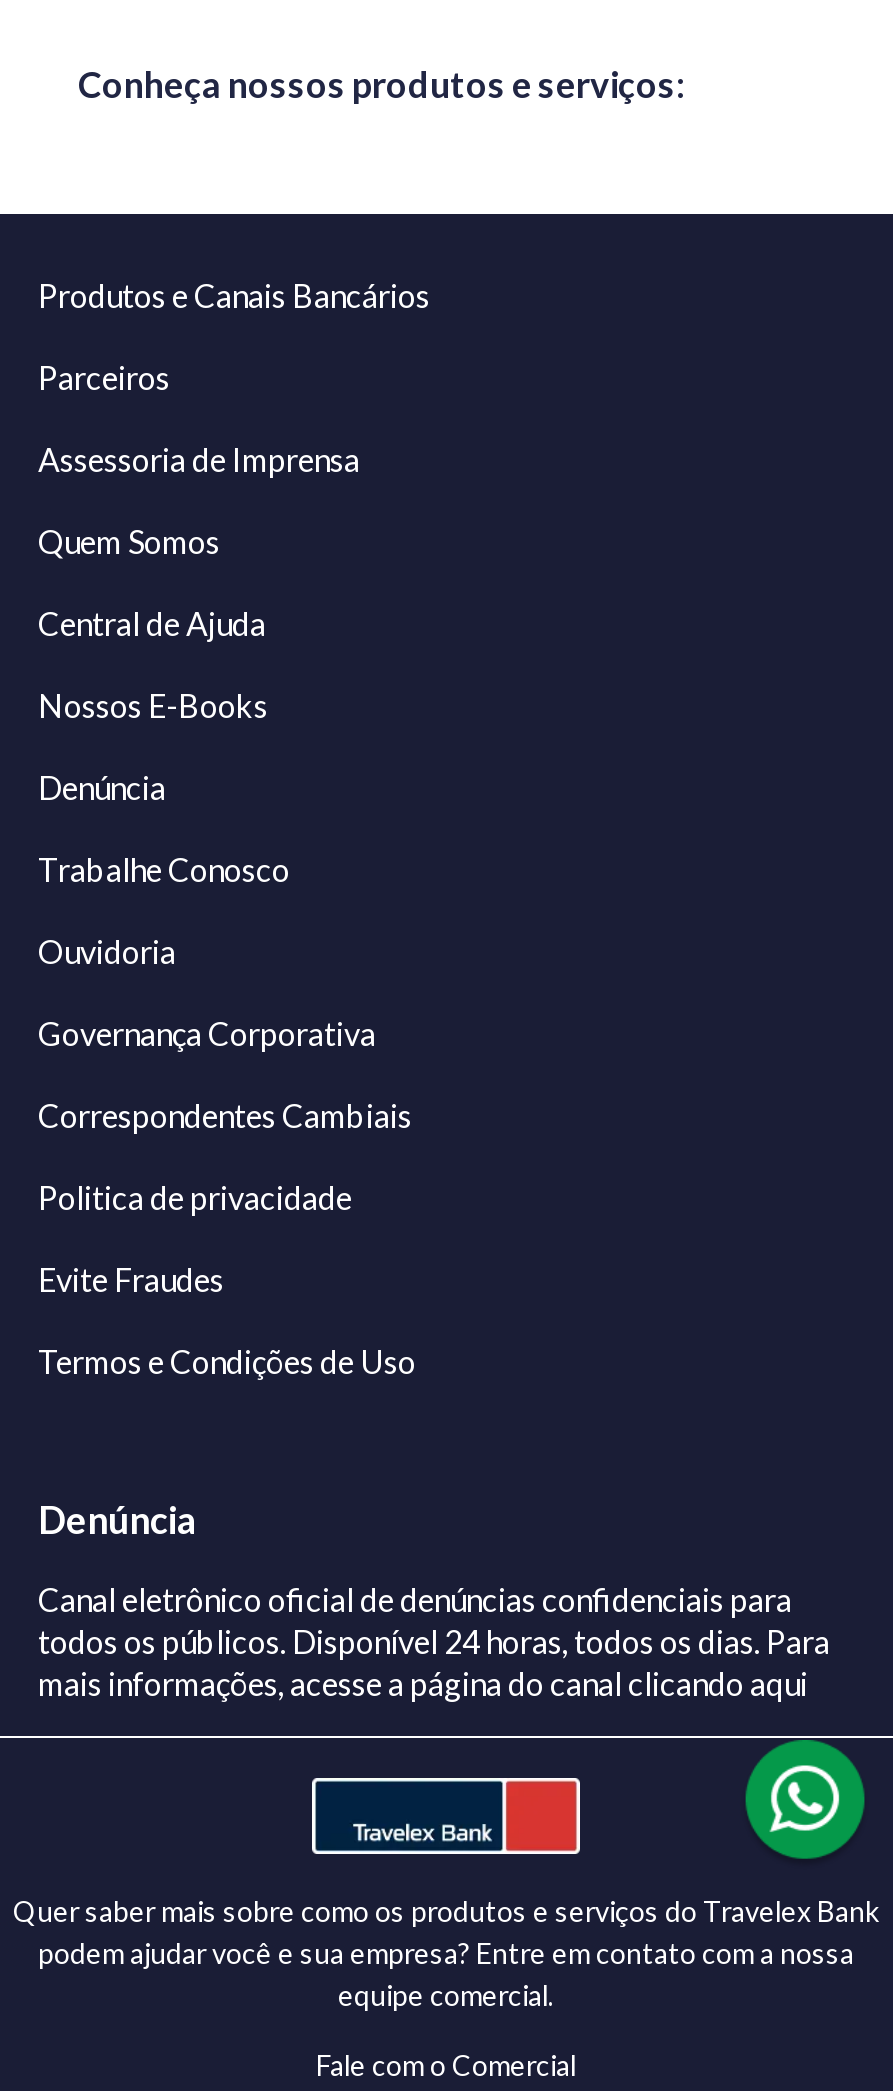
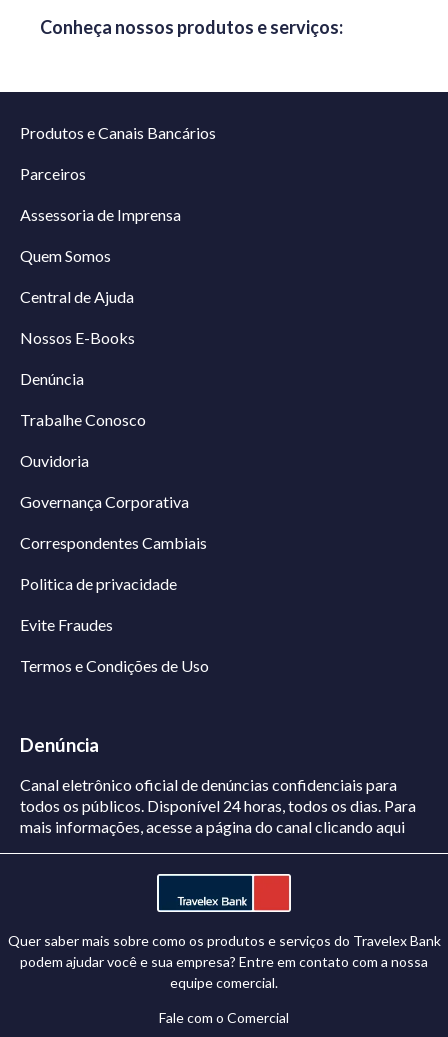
[744,1738,866,1860] [image] -> none

